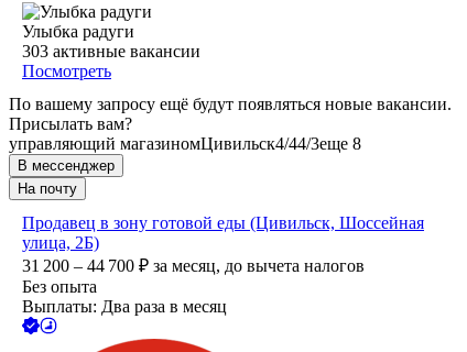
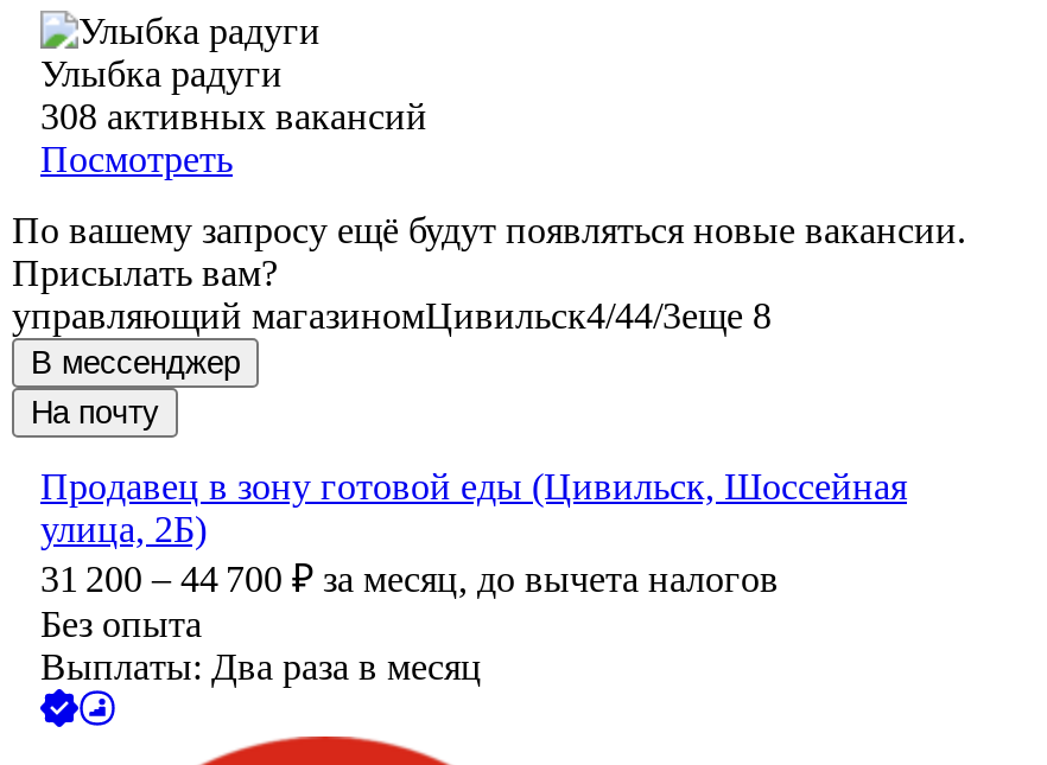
[22,42,200,61] 303 активные вакансии -> [40,97,427,137] 308 активных вакансий

